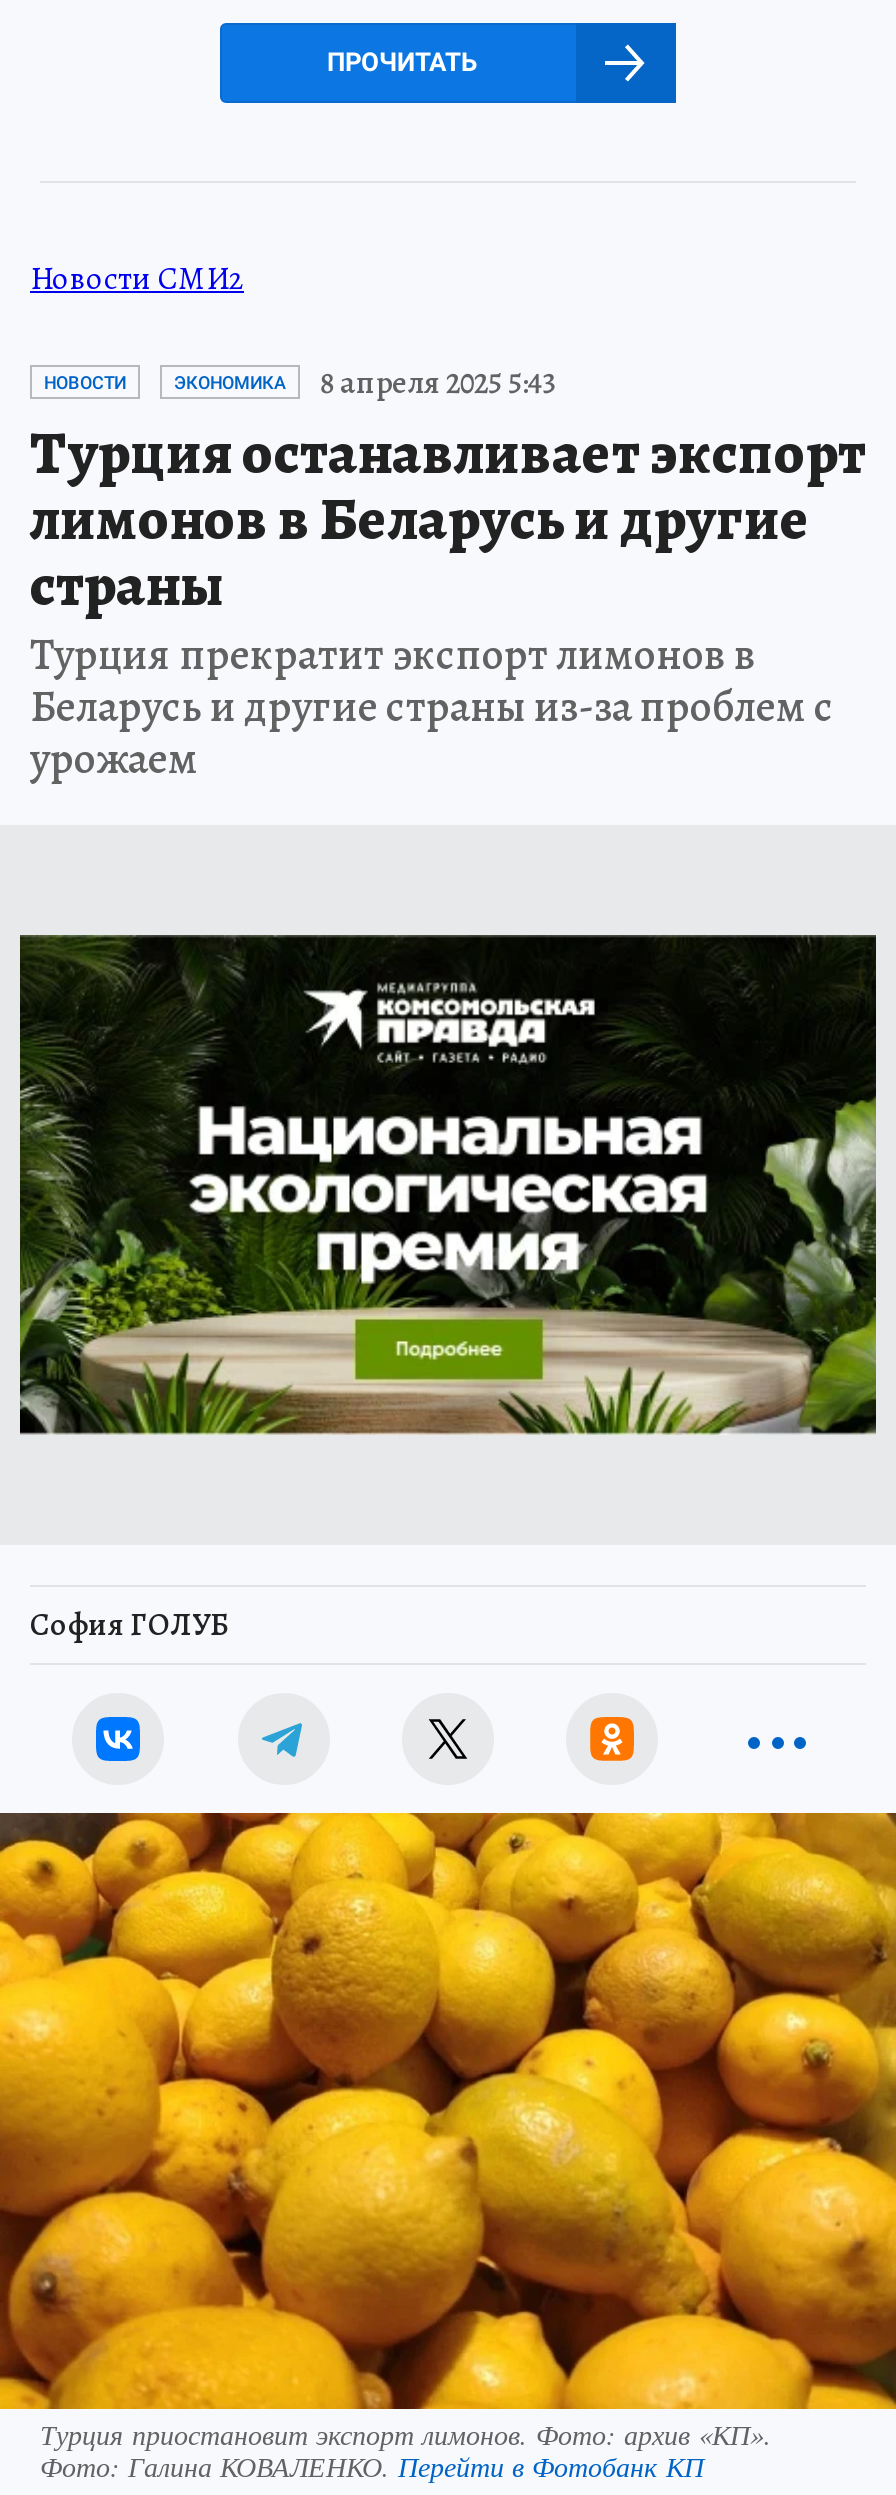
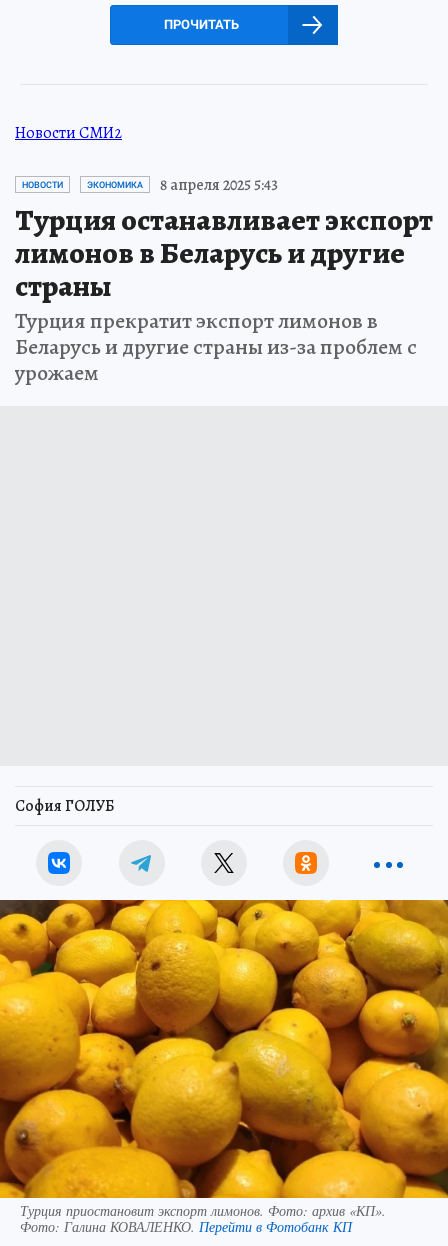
[18,933,878,1437] [image] -> none

